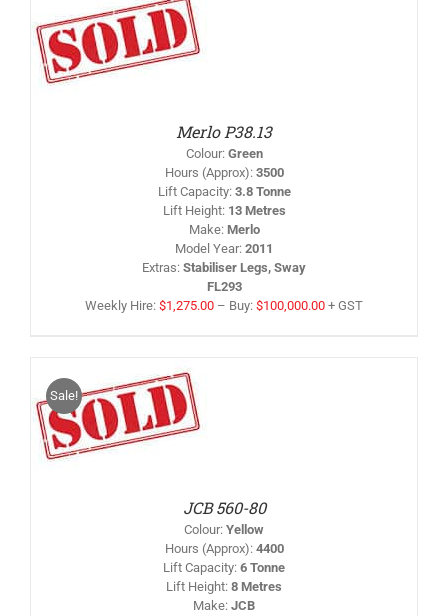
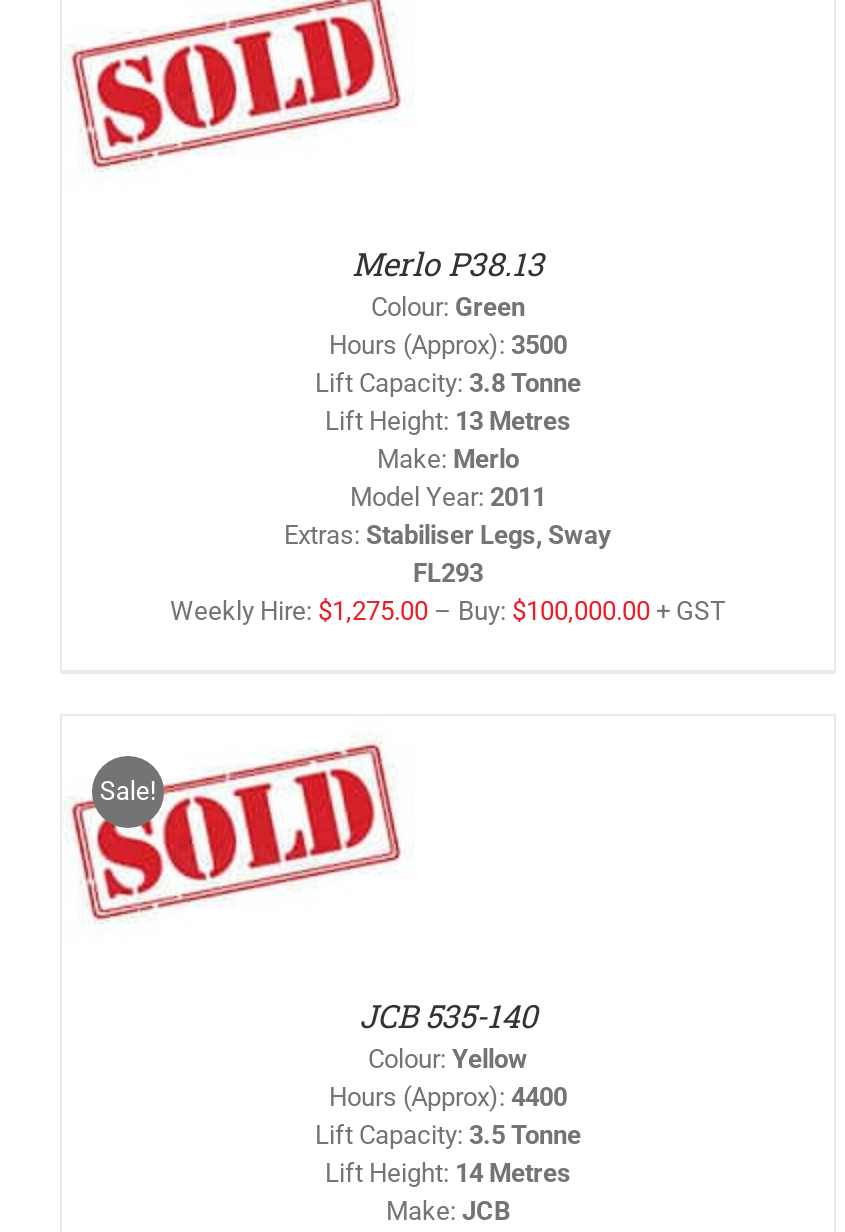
[182,497,265,518] JCB 560-80 -> [359,995,537,1037] JCB 535-140
[163,560,285,575] Lift Capacity: 6 Tonne -> [315,1121,581,1151] Lift Capacity: 3.5 Tonne
[166,579,282,594] Lift Height: 8 Metres -> [325,1159,571,1189] Lift Height: 14 Metres

